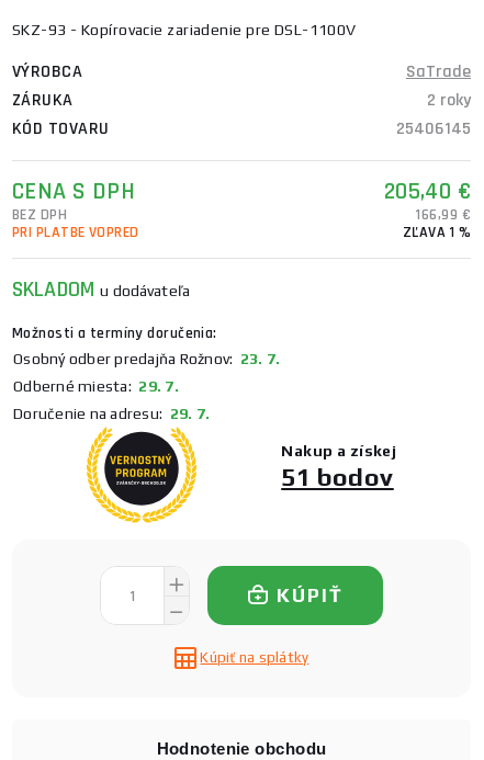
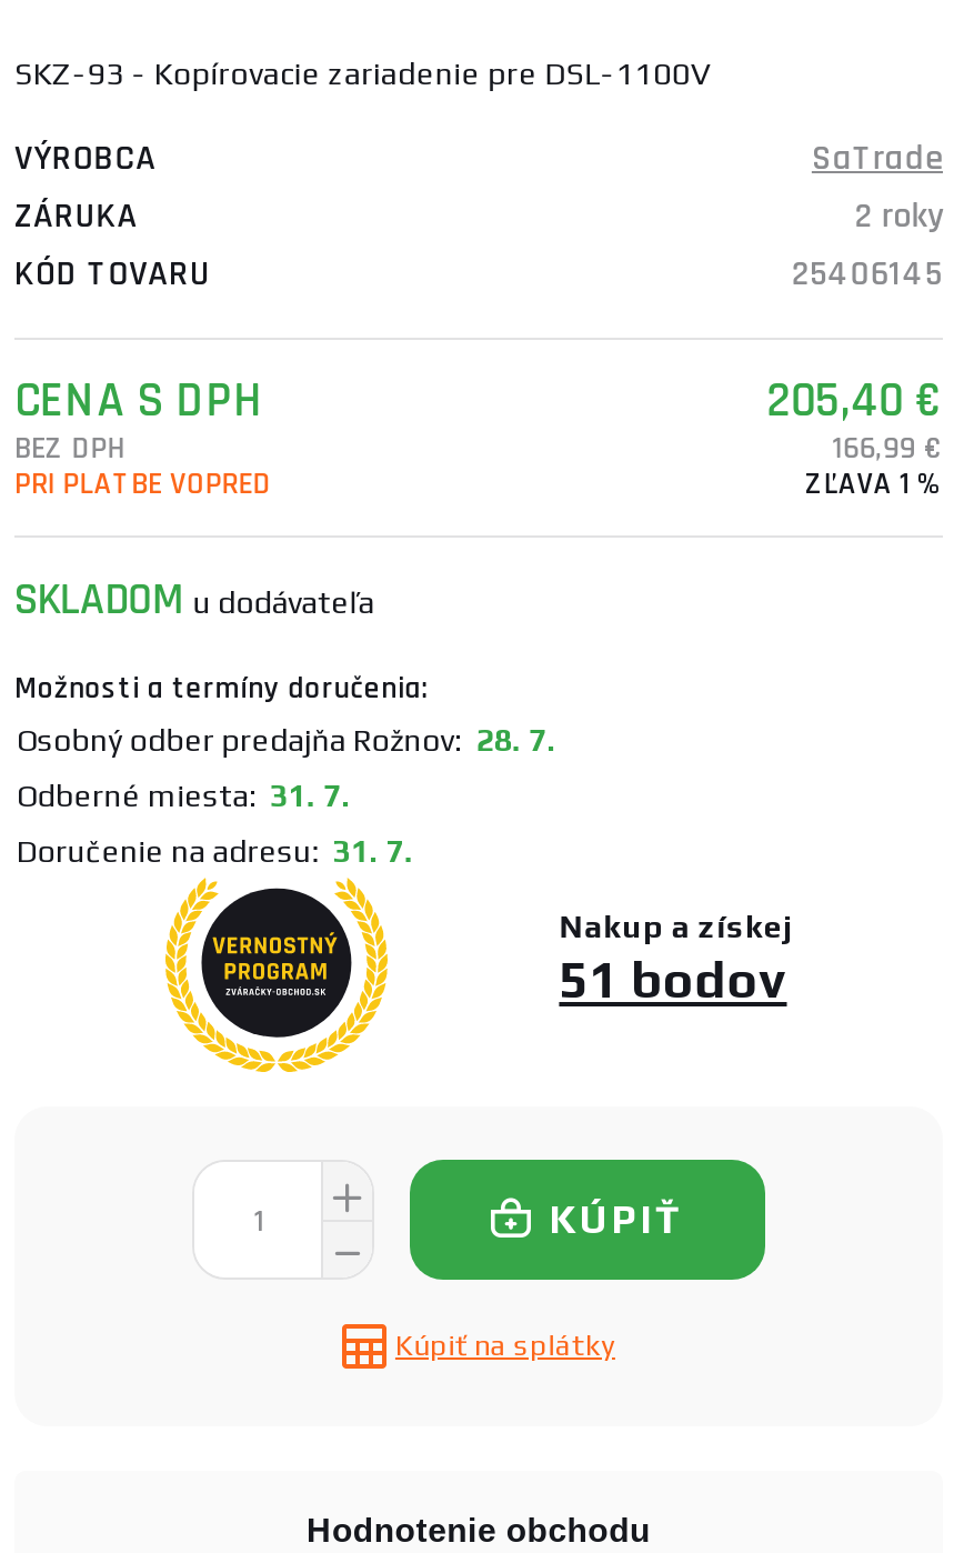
[13,349,280,367] Osobný odber predajňa Rožnov: 23. 7. -> [17,721,557,757] Osobný odber predajňa Rožnov: 28. 7.
[13,377,186,394] Odberné miesta: 29. 7. -> [17,776,366,812] Odberné miesta: 31. 7.
[13,404,217,422] Doručenie na adresu: 29. 7. -> [17,832,429,868] Doručenie na adresu: 31. 7.

